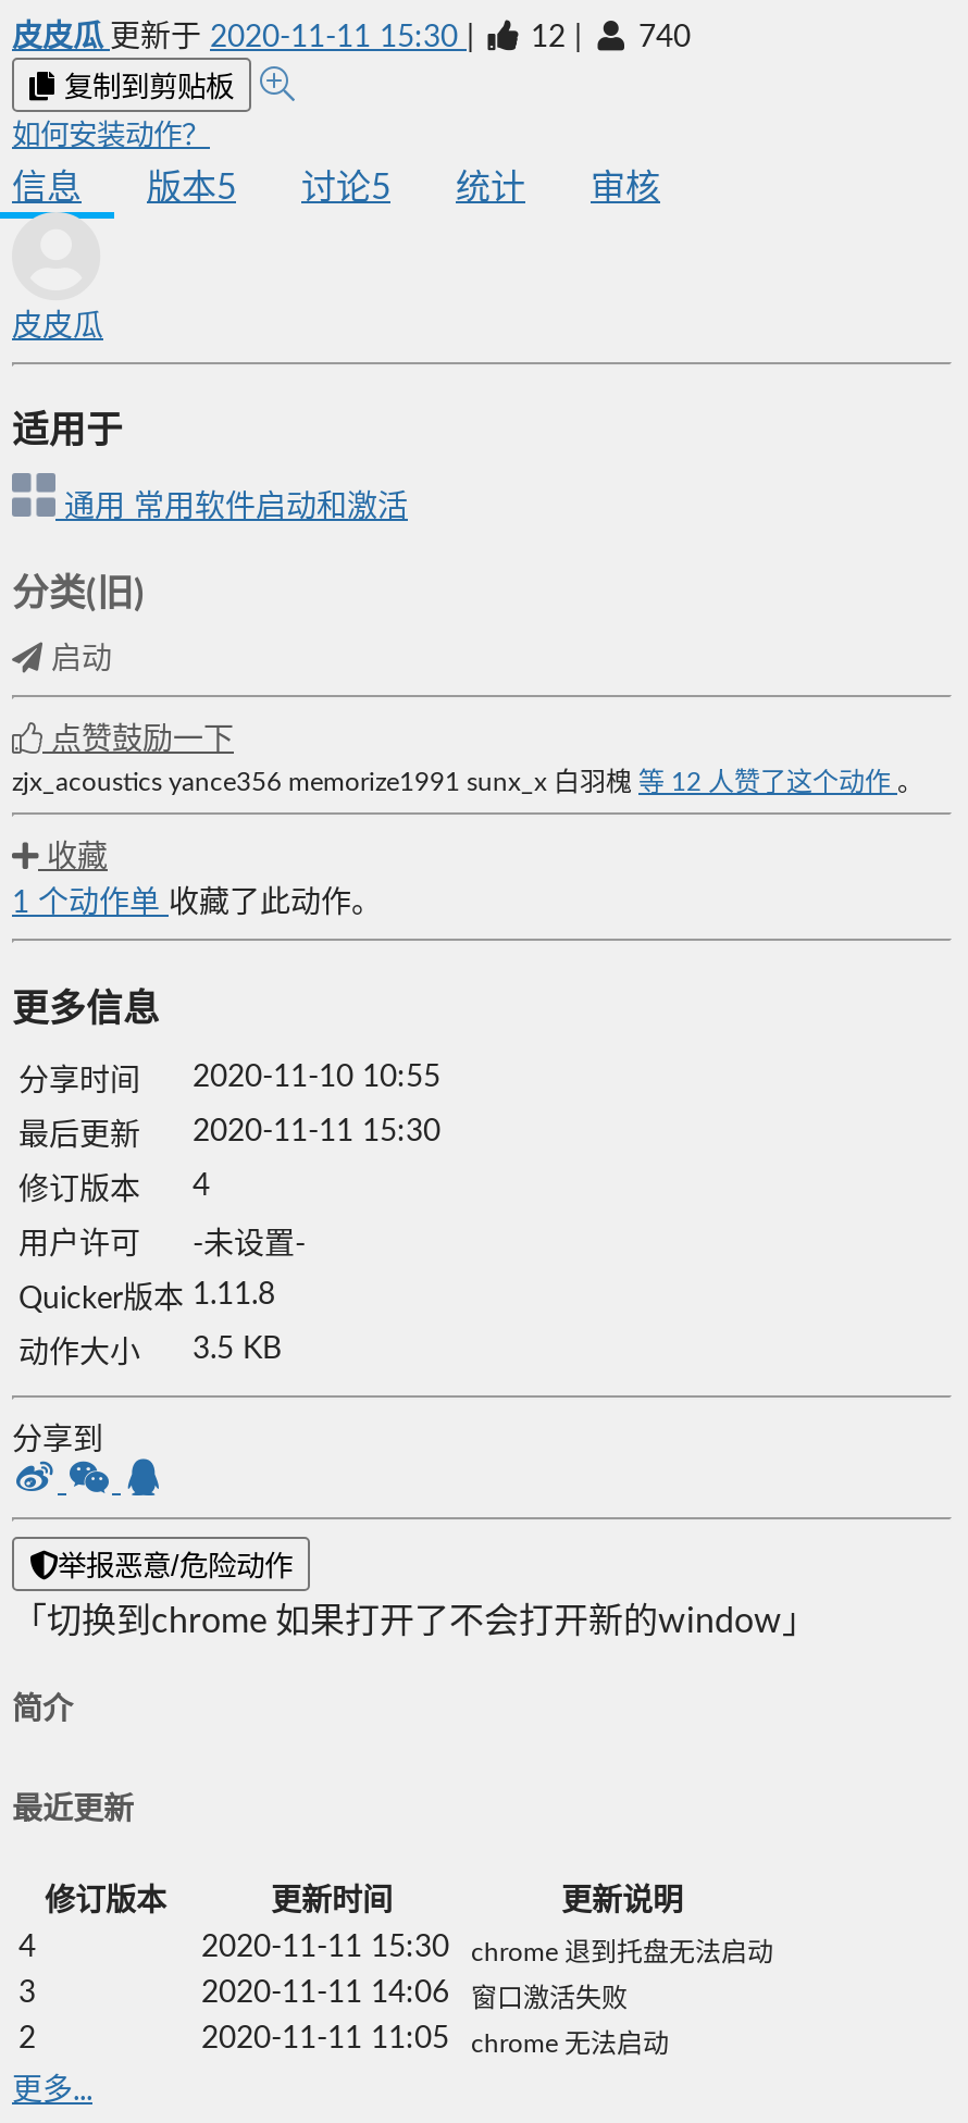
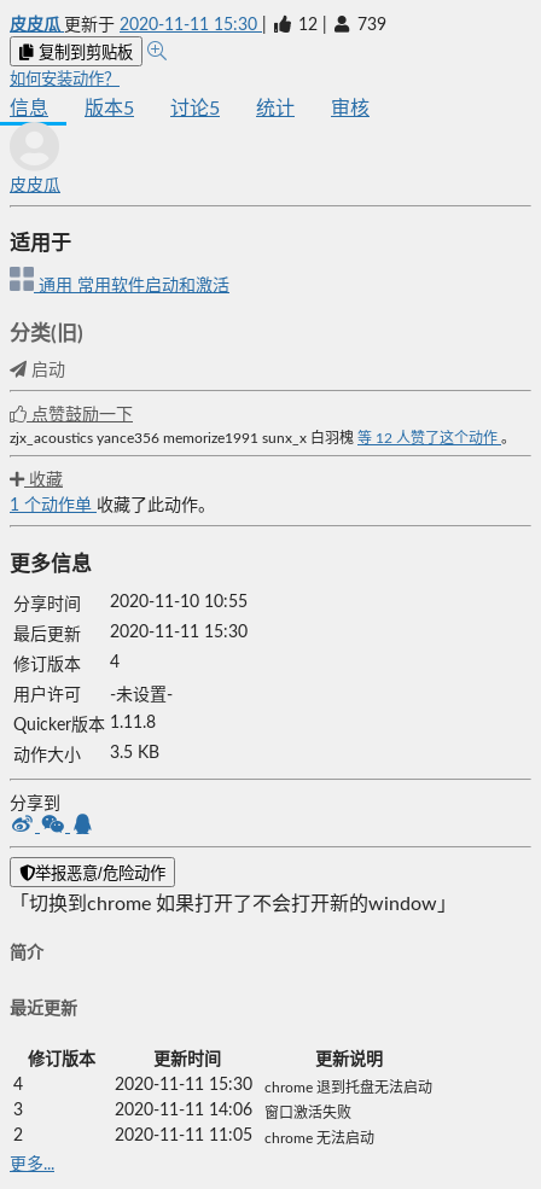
[630,22,691,52] 740 -> [353,16,386,33] 739

